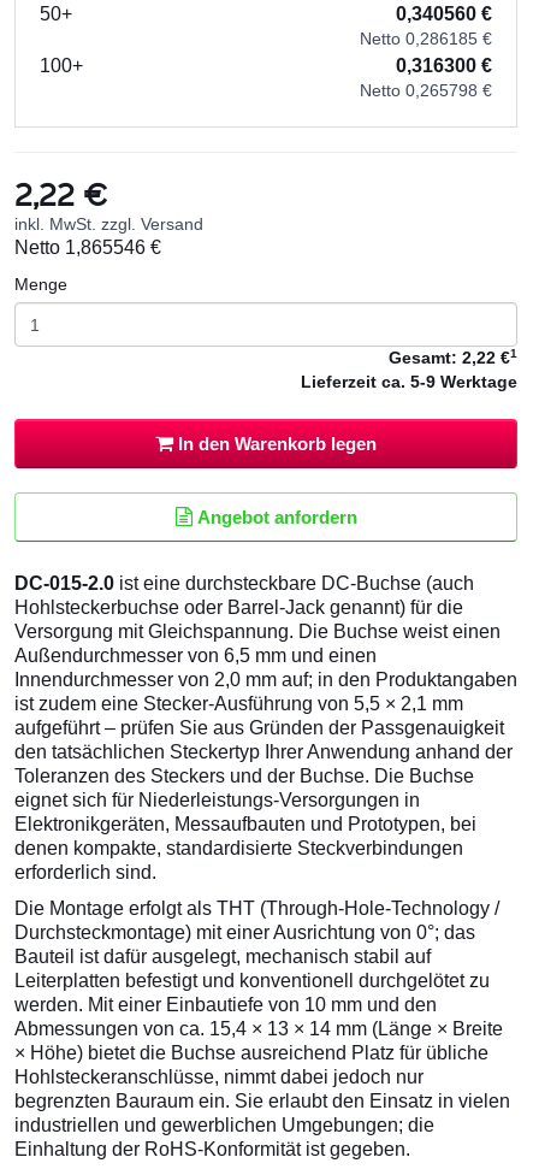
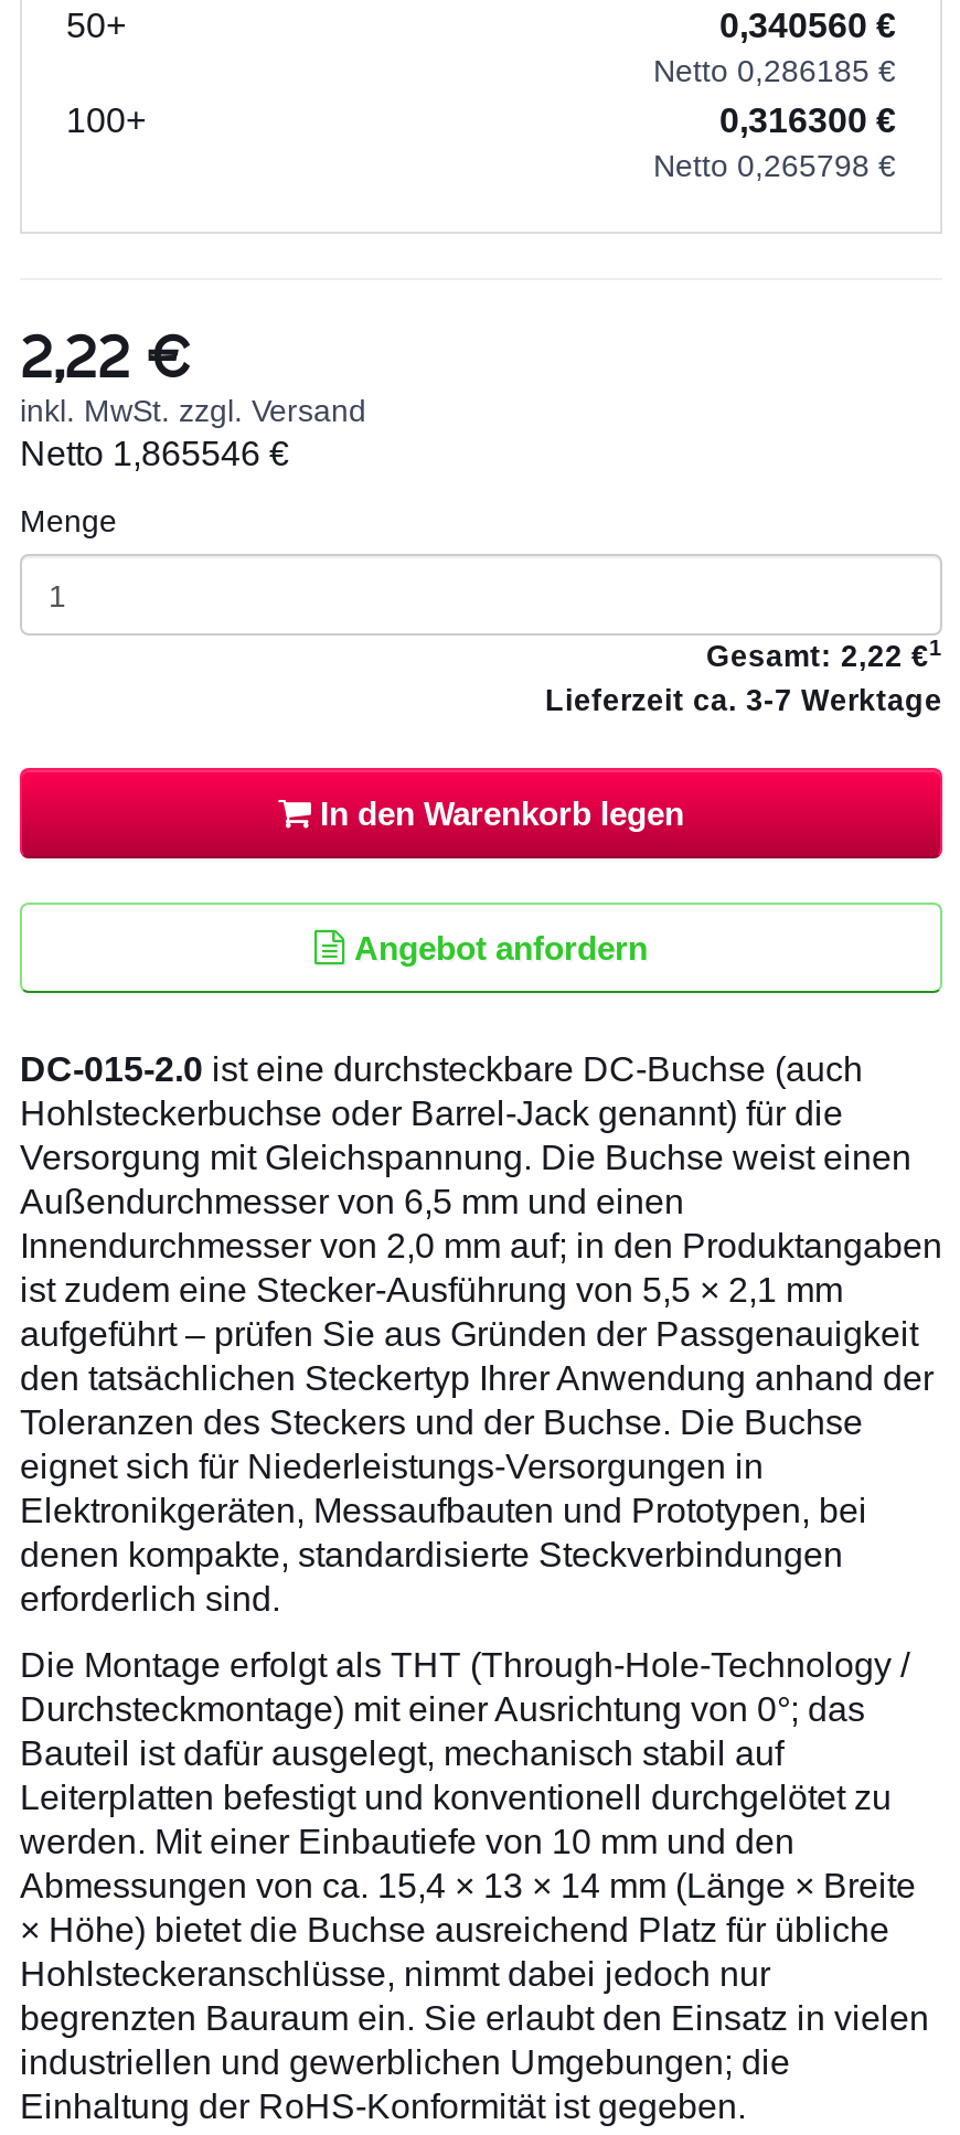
[301,373,517,391] Lieferzeit ca. 5-9 Werktage -> [545,684,942,717] Lieferzeit ca. 3-7 Werktage

